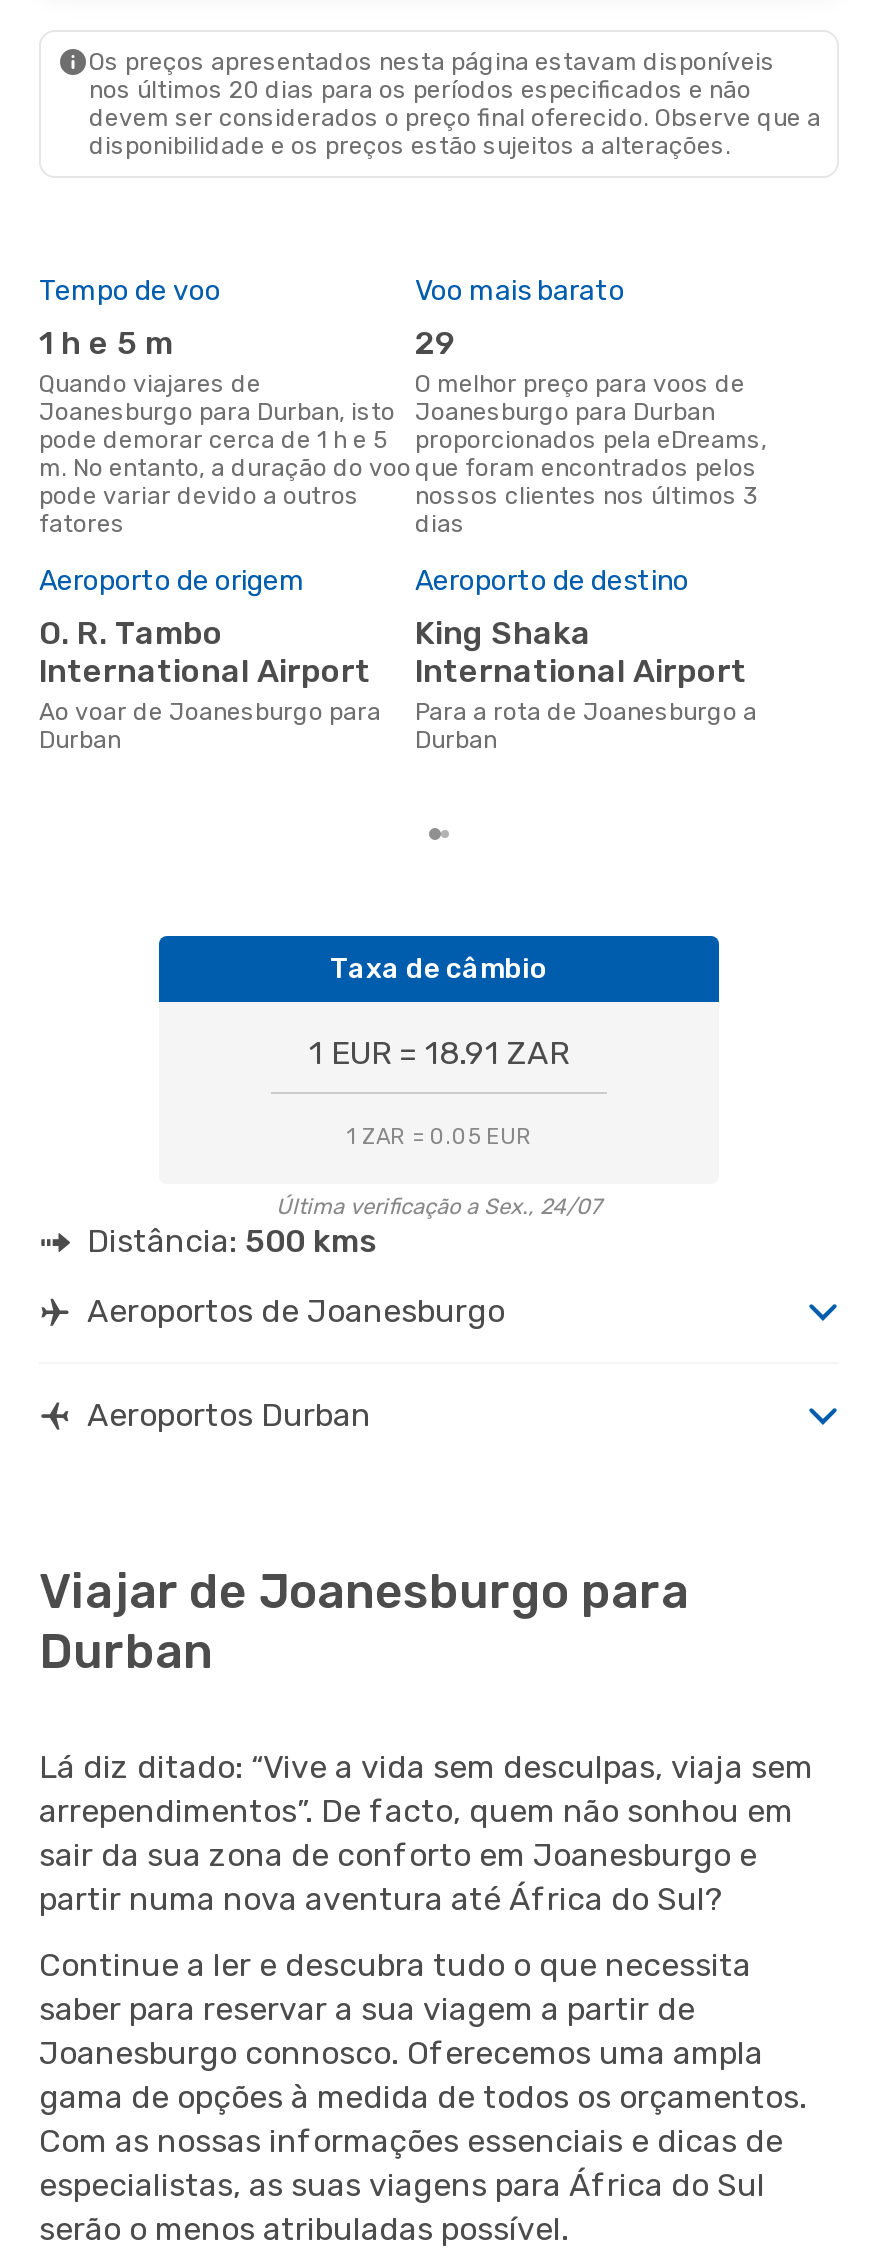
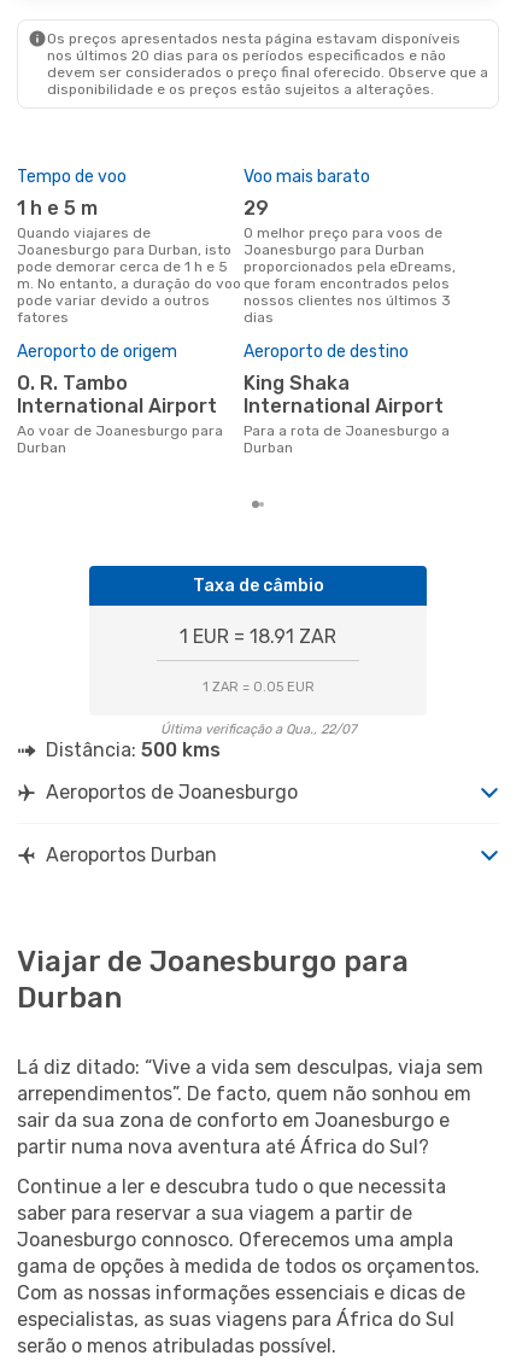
[276,1194,602,1220] Última verificação a Sex., 24/07 -> [160,721,356,737] Última verificação a Qua., 22/07

